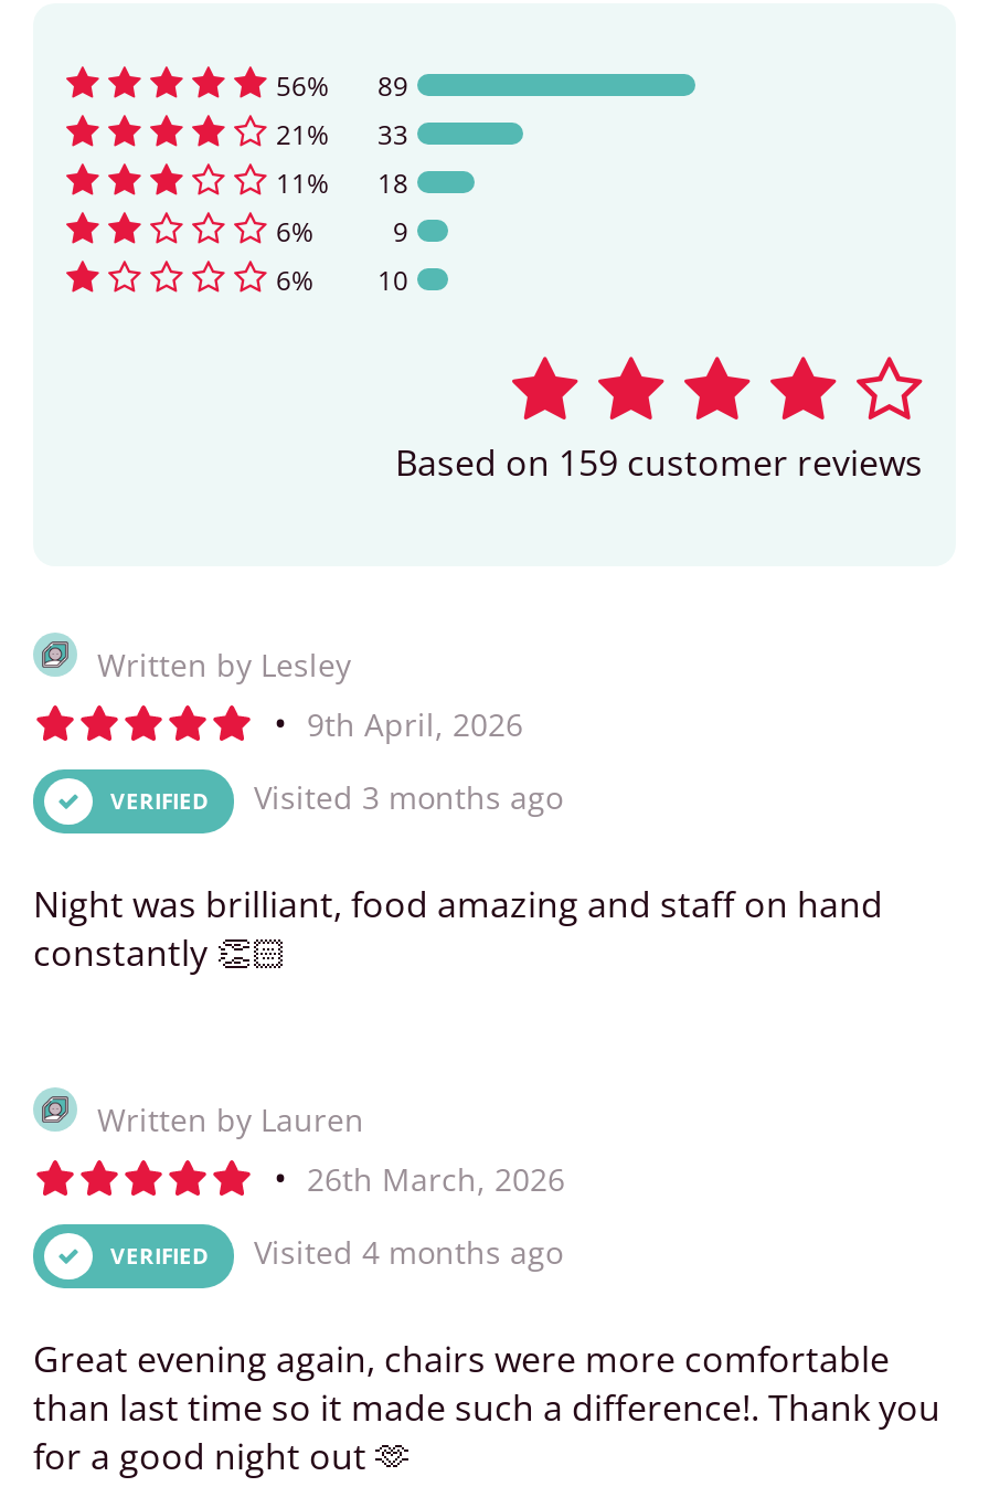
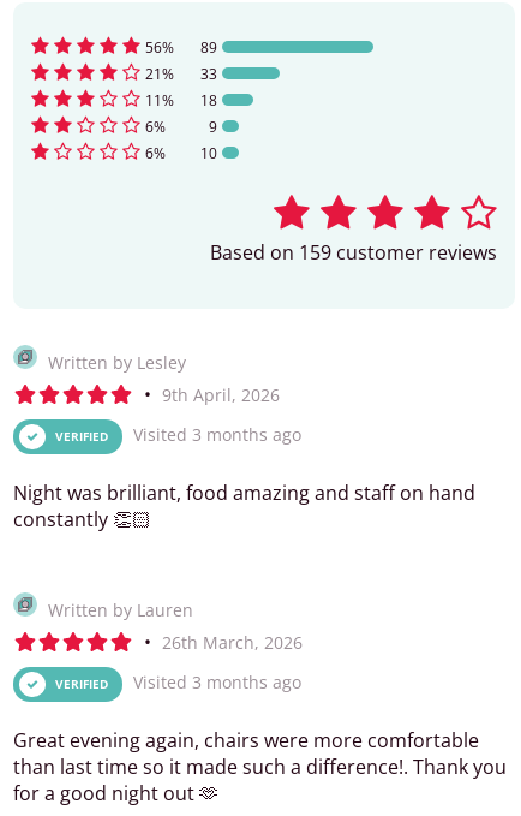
[254,1231,563,1273] Visited 4 months ago -> [133,671,301,693] Visited 3 months ago

